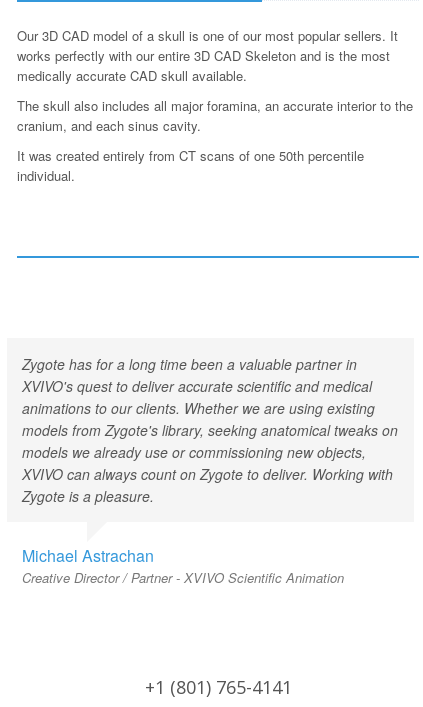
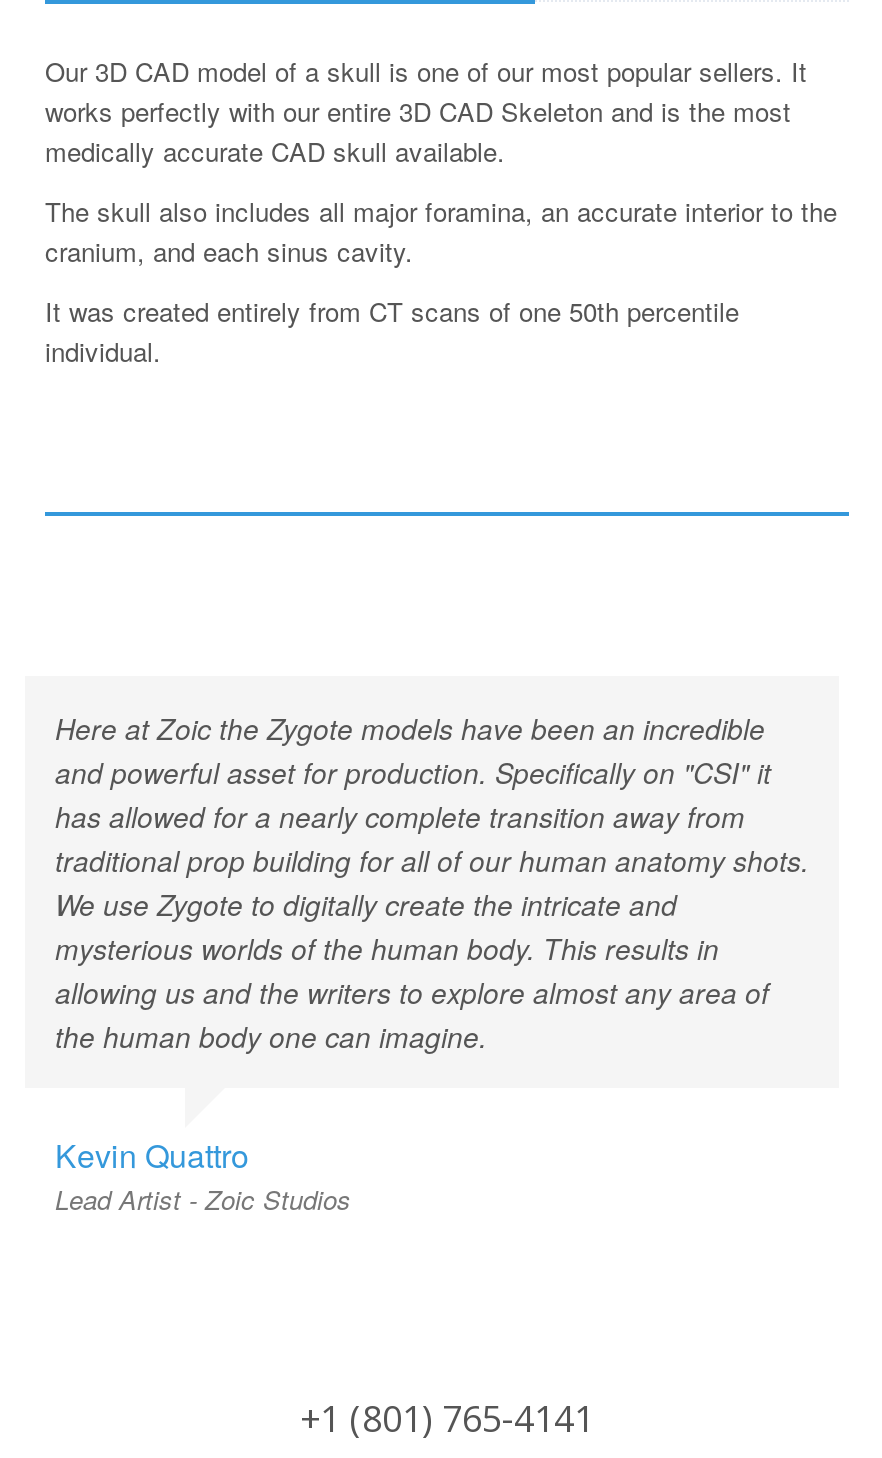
[22,354,398,506] Zygote has for a long time been a valuable partner in | XVIVO's quest to deliver accurate scientific and medical | animations to our clients. Whether we are using existing | models from Zygote's library, seeking anatomical tweaks on | models we already use or commissioning new objects, | XVIVO can always count on Zygote to deliver. Working with | Zygote is a pleasure. -> [55,709,809,1057] Here at Zoic the Zygote models have been an incredible | and powerful asset for production. Specifically on "CSI" it | has allowed for a nearly complete transition away from | traditional prop building for all of our human anatomy shots. | We use Zygote to digitally create the intricate and | mysterious worlds of the human body. This results in | allowing us and the writers to explore almost any area of | the human body one can imagine.
[22,544,344,587] Michael Astrachan | Creative Director / Partner - XVIVO Scientific Animation -> [55,1133,351,1219] Kevin Quattro | Lead Artist - Zoic Studios

